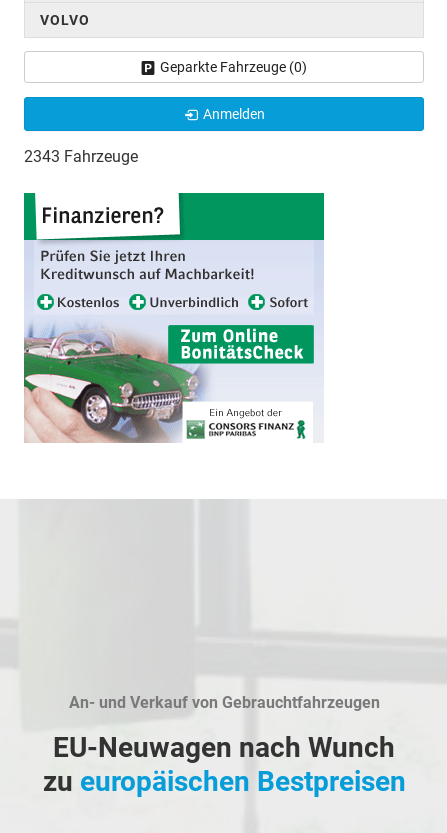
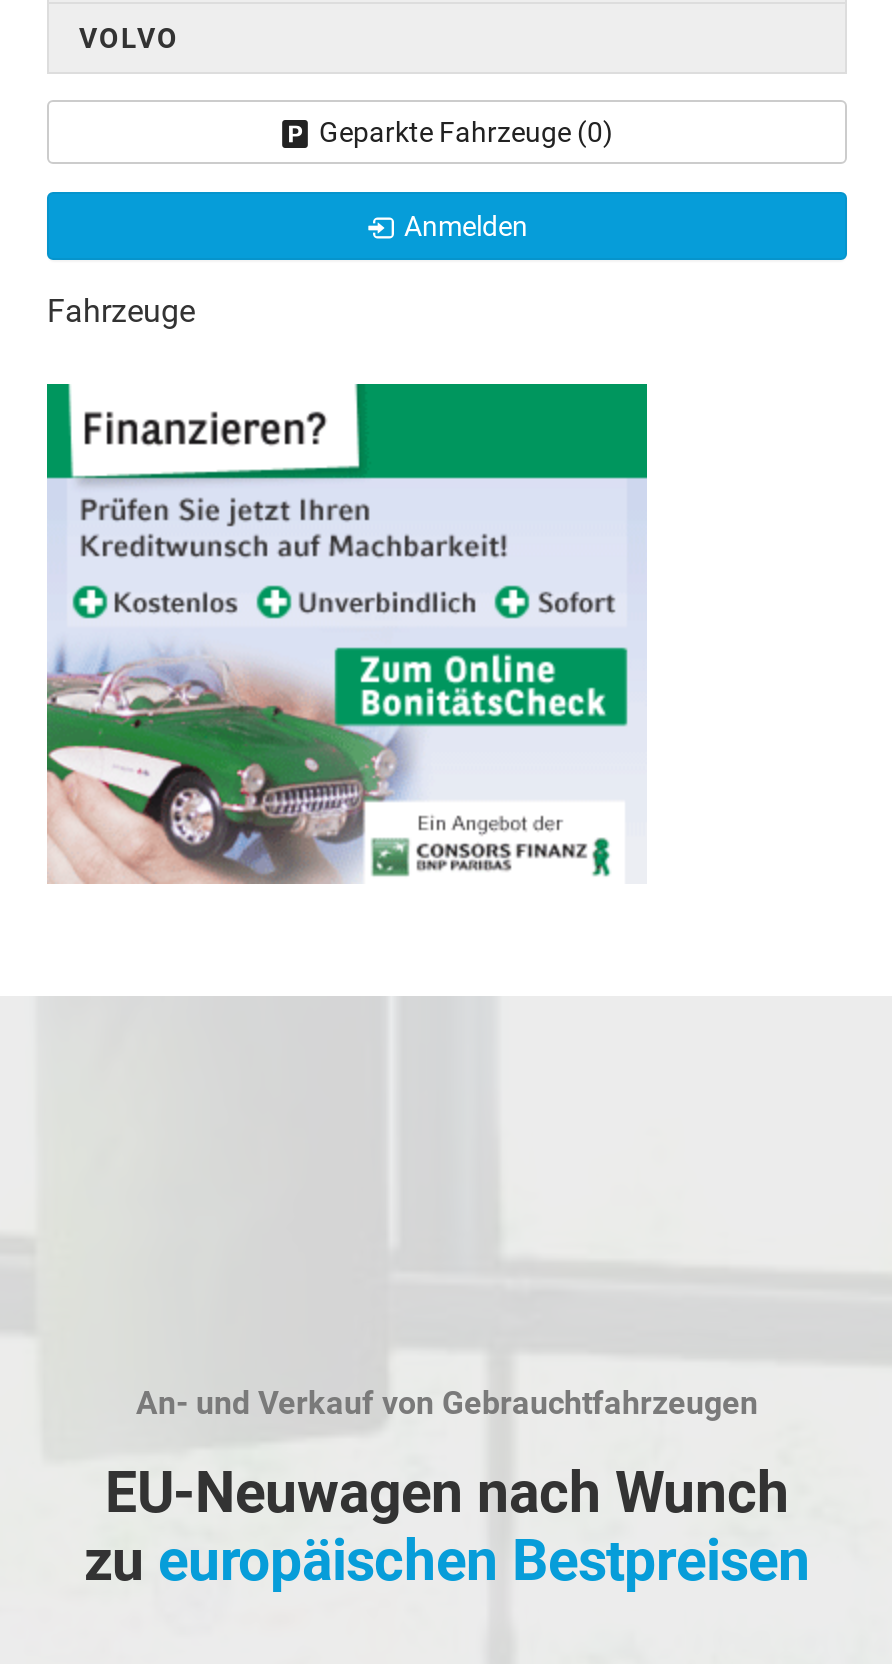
[24,147,138,166] 2343 Fahrzeuge -> [47,291,195,329] Fahrzeuge

